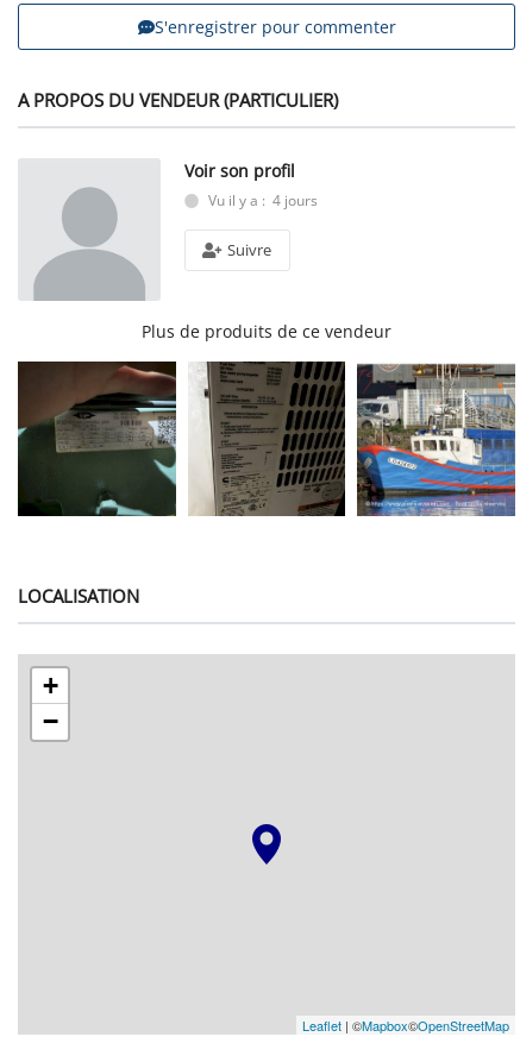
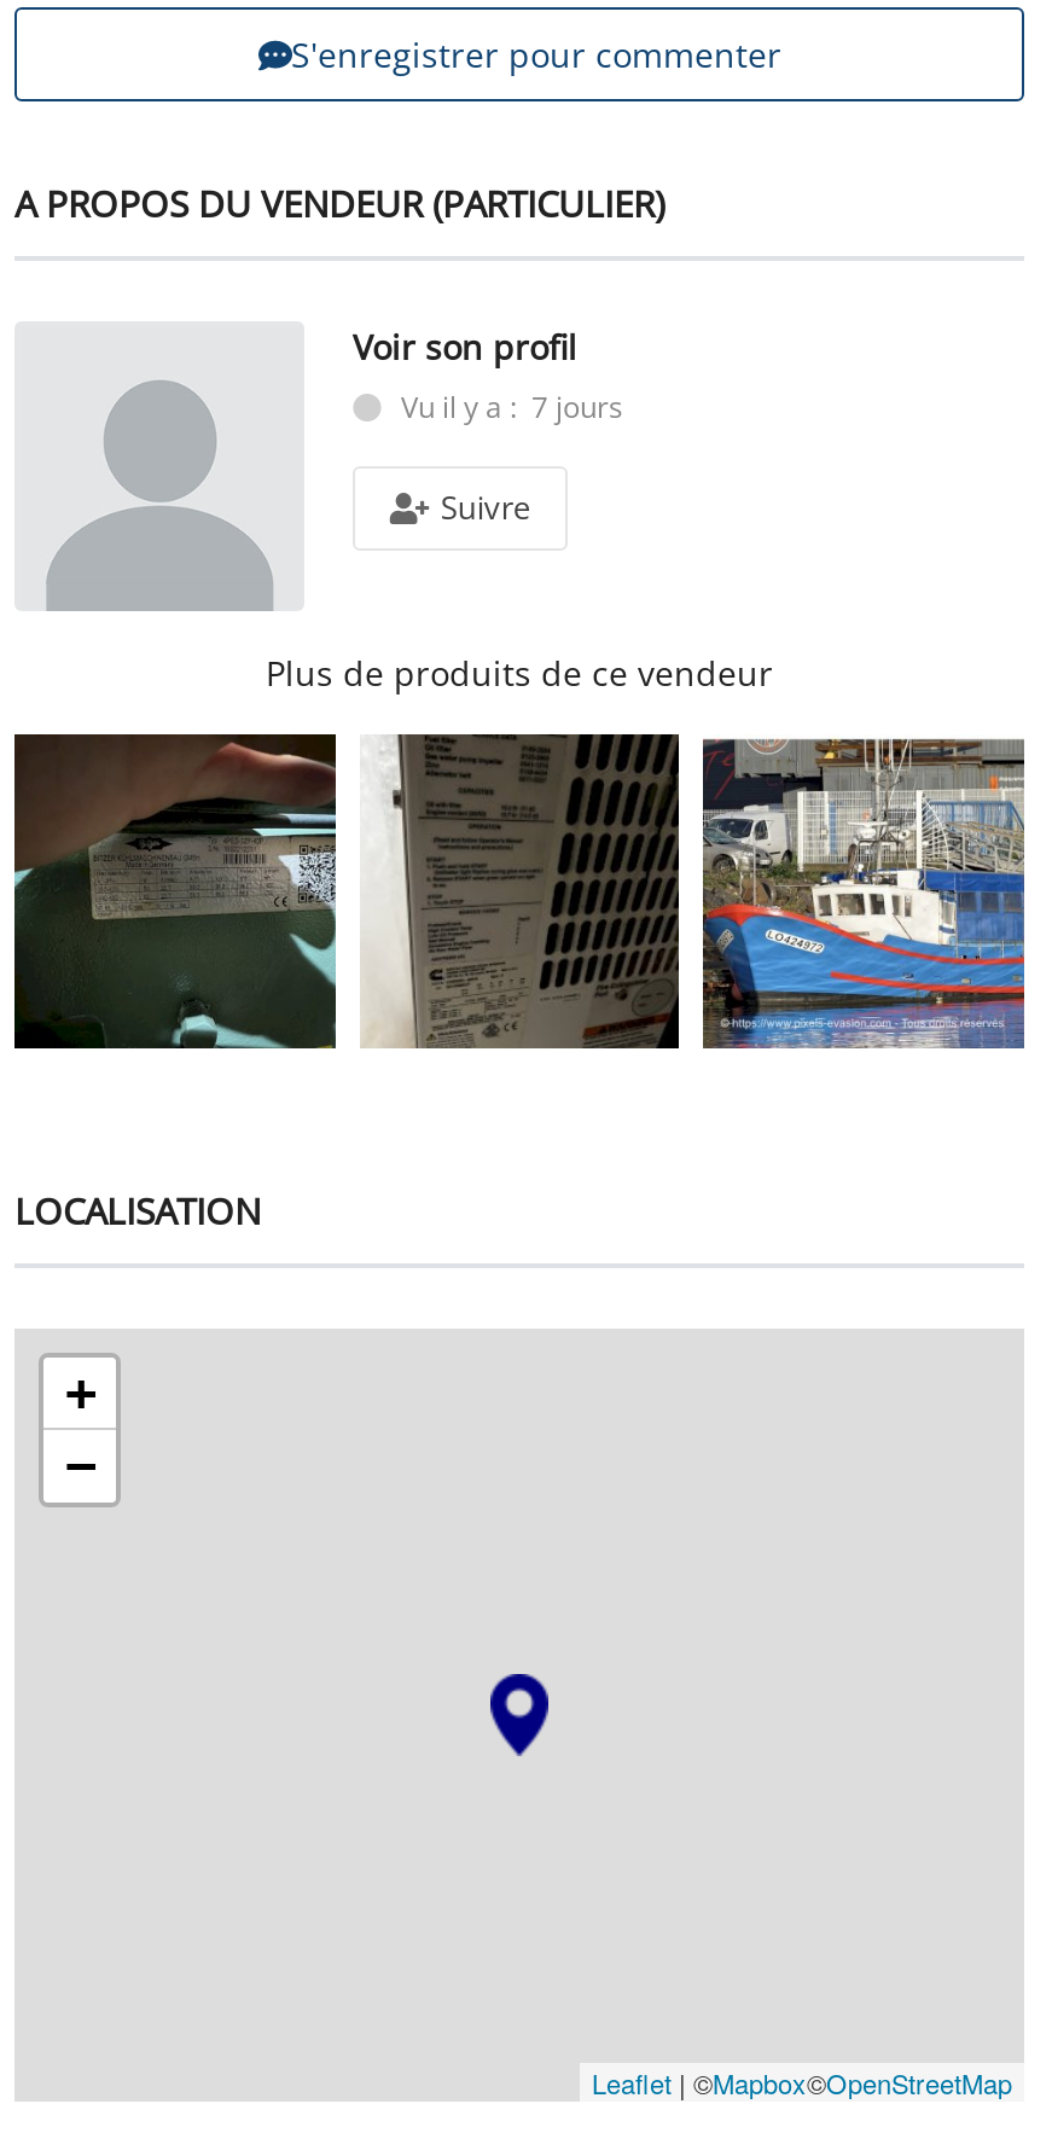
[205,191,318,211] Vu il y a : 4 jours -> [394,387,623,429] Vu il y a : 7 jours

